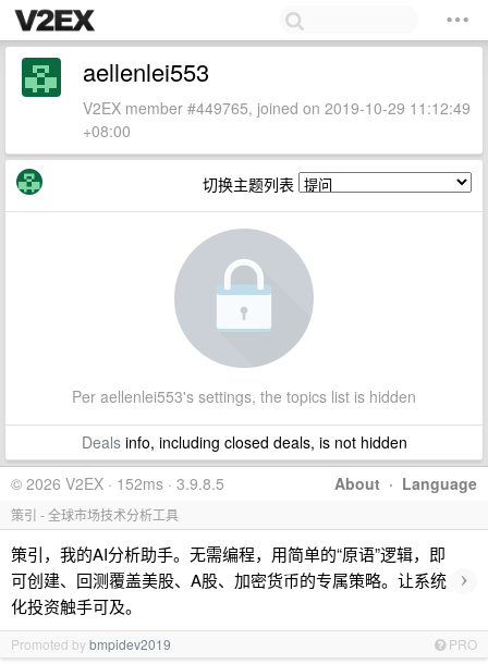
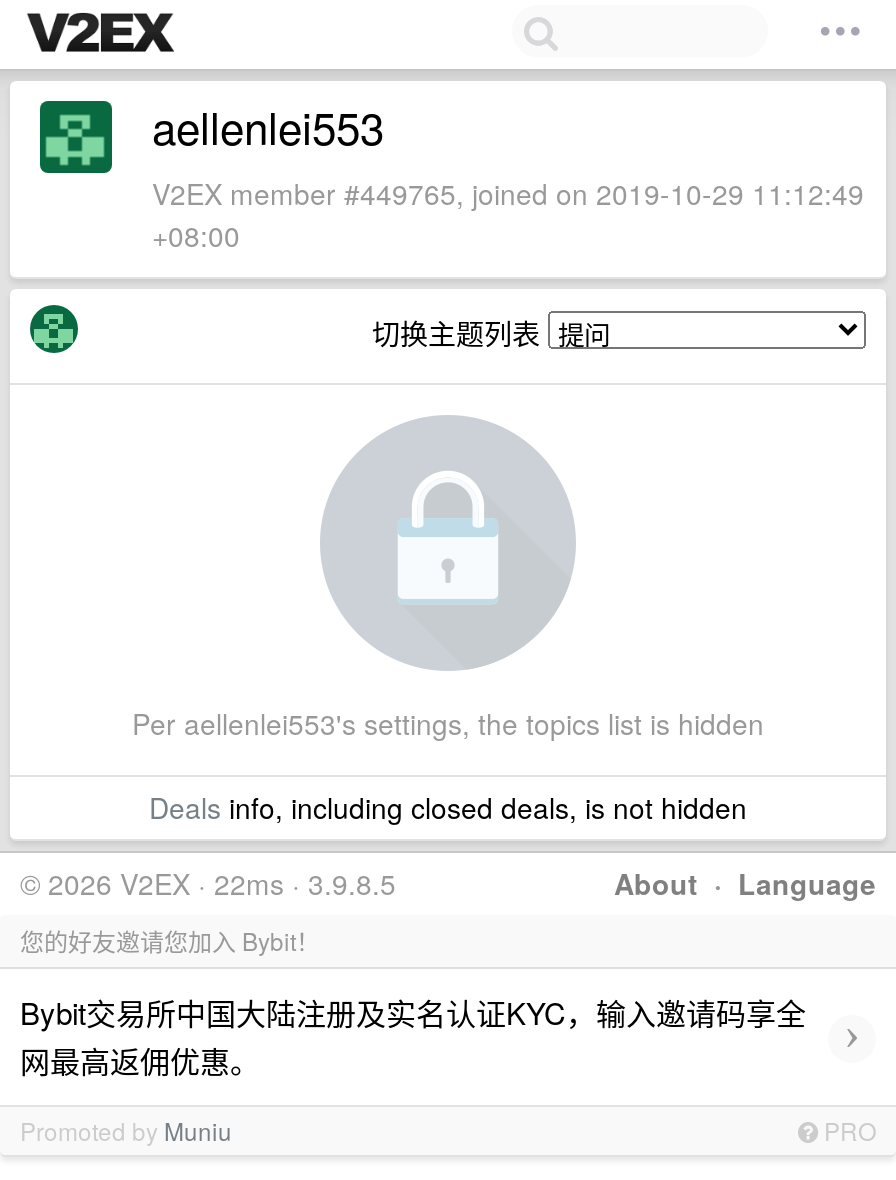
[11,472,224,494] © 2026 V2EX · 152ms · 3.9.8.5 -> [20,863,396,903] © 2026 V2EX · 22ms · 3.9.8.5
[11,505,179,524] 策引 - 全球市场技术分析工具 -> [20,923,320,957] 您的好友邀请您加入 Bybit！
[11,542,447,617] 策引，我的AI分析助手。无需编程，用简单的“原语”逻辑，即 | 可创建、回测覆盖美股、A股、加密货币的专属策略。让系统 | 化投资触手可及。 -> [20,991,806,1081] Bybit交易所中国大陆注册及实名认证KYC，输入邀请码享全 | 网最高返佣优惠。
[11,635,171,653] Promoted by bmpidev2019 -> [20,1113,232,1147] Promoted by Muniu

